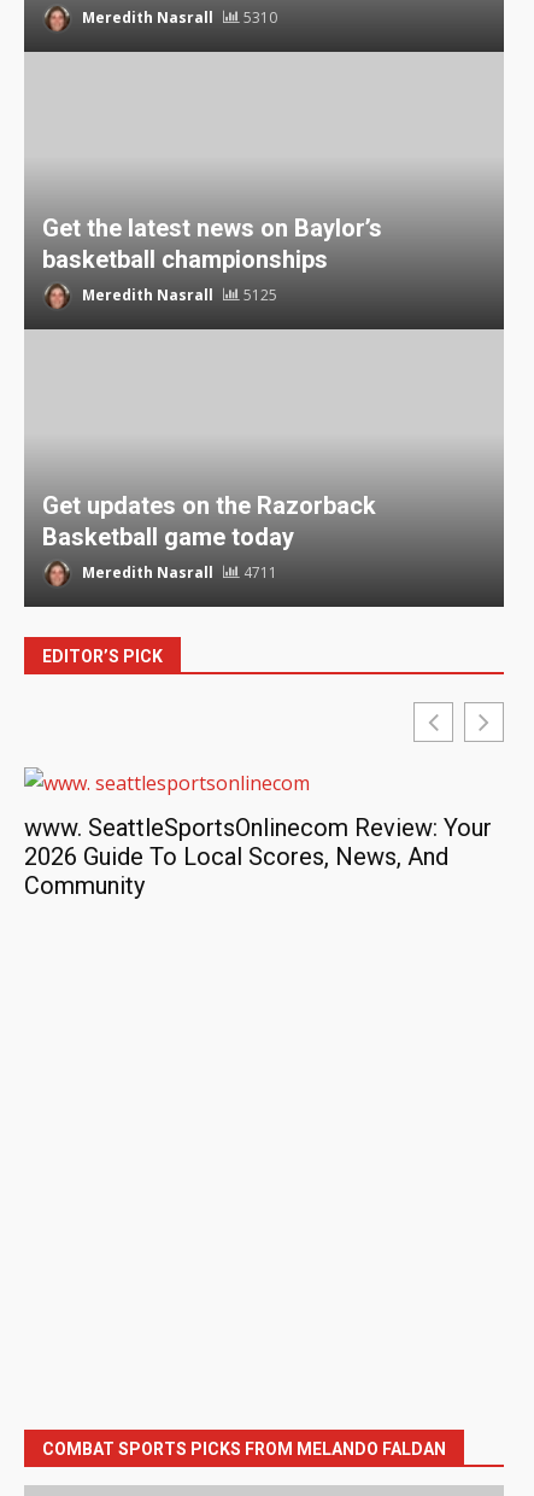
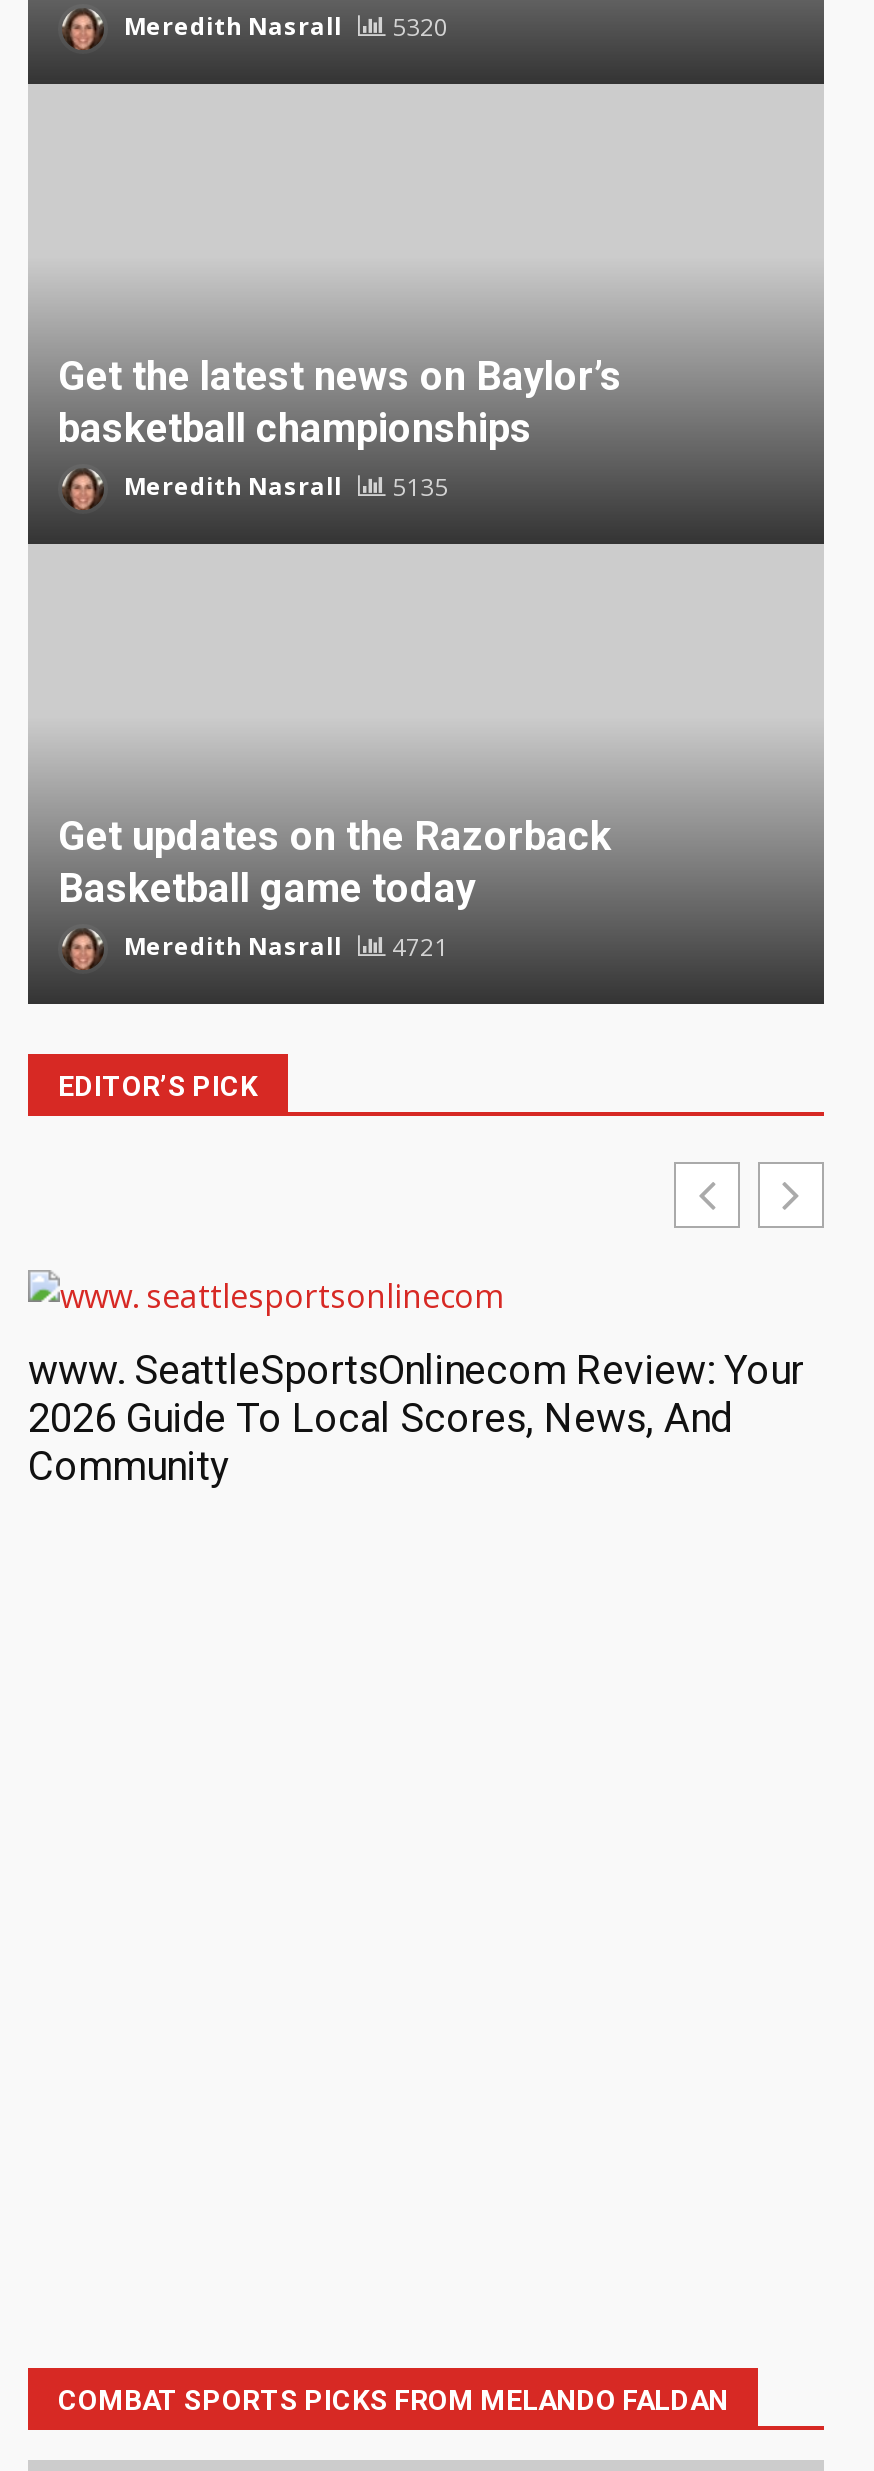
[78,7,277,28] Meredith Nasrall 5310 -> [118,10,448,44] Meredith Nasrall 5320
[78,285,277,305] Meredith Nasrall 5125 -> [118,470,448,504] Meredith Nasrall 5135
[78,562,277,583] Meredith Nasrall 4711 -> [118,930,448,964] Meredith Nasrall 4721

